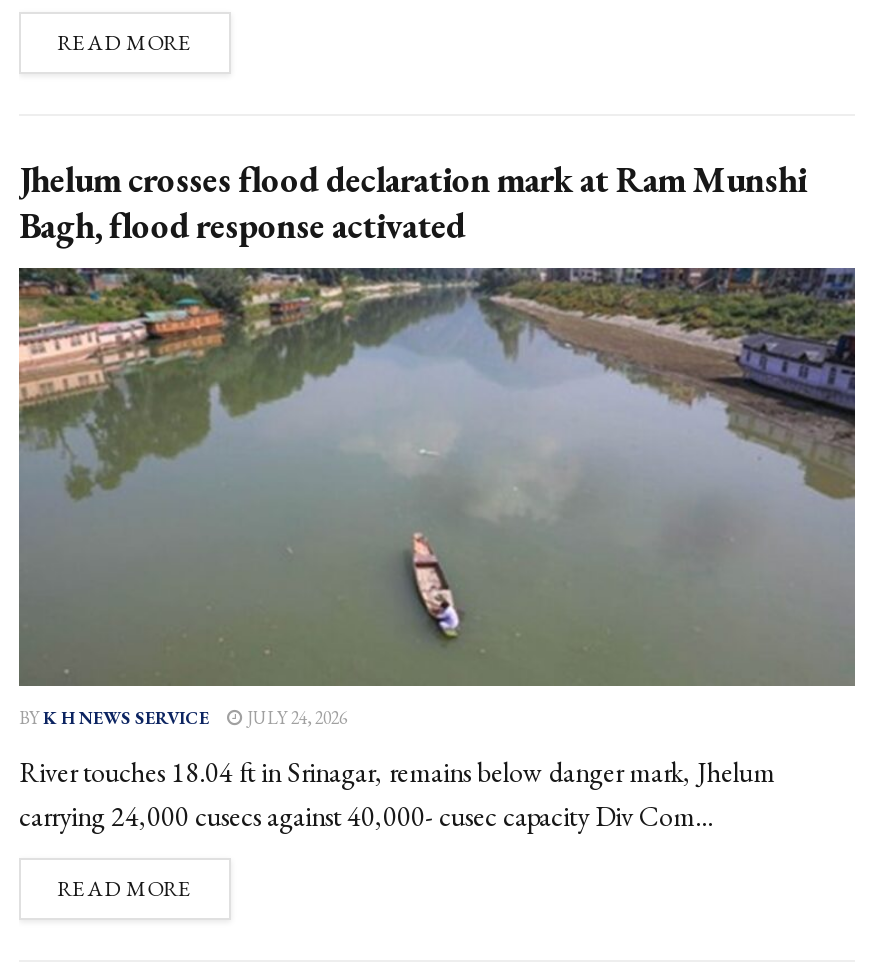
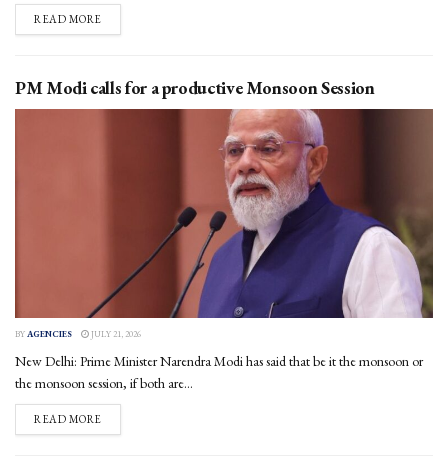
[19,157,806,249] Jhelum crosses flood declaration mark at Ram Munshi | Bagh, flood response activated -> [15,76,374,99] PM Modi calls for a productive Monsoon Session
[17,266,857,731] [image] | BY K H NEWS SERVICE | JULY 24, 2026 -> [15,108,433,340] [image] | BY AGENCIES | JULY 21, 2026
[19,755,775,835] River touches 18.04 ft in Srinagar, remains below danger mark, Jhelum | carrying 24,000 cusecs against 40,000- cusec capacity Div Com... -> [15,352,423,392] New Delhi: Prime Minister Narendra Modi has said that be it the monsoon or | the monsoon session, if both are...

